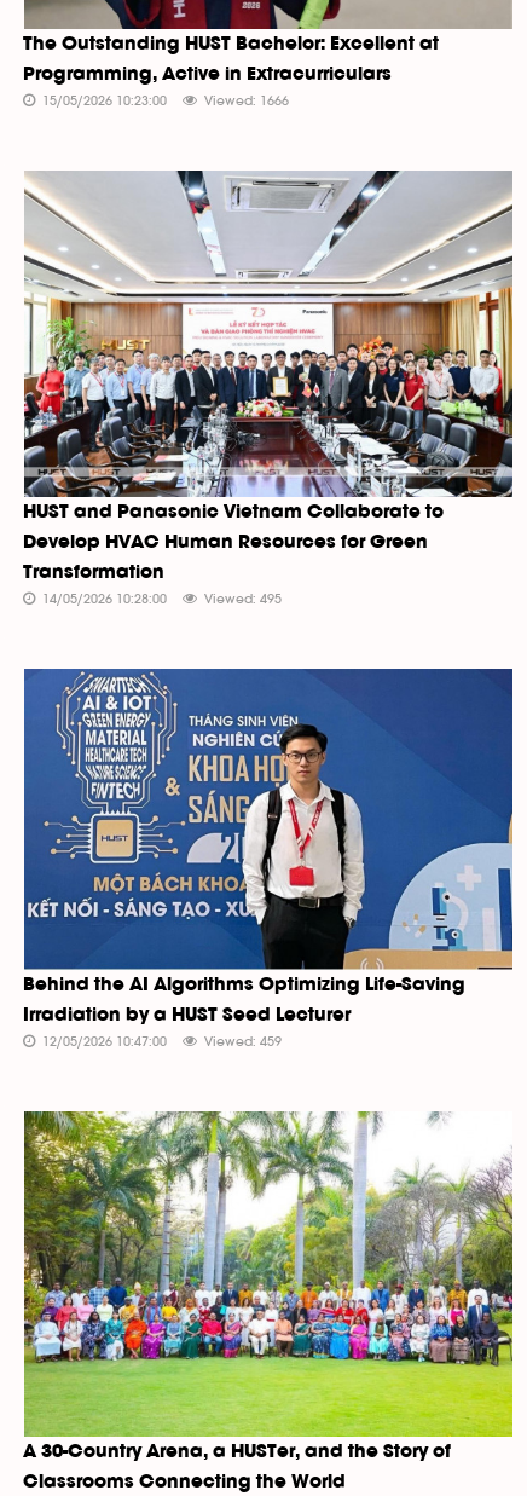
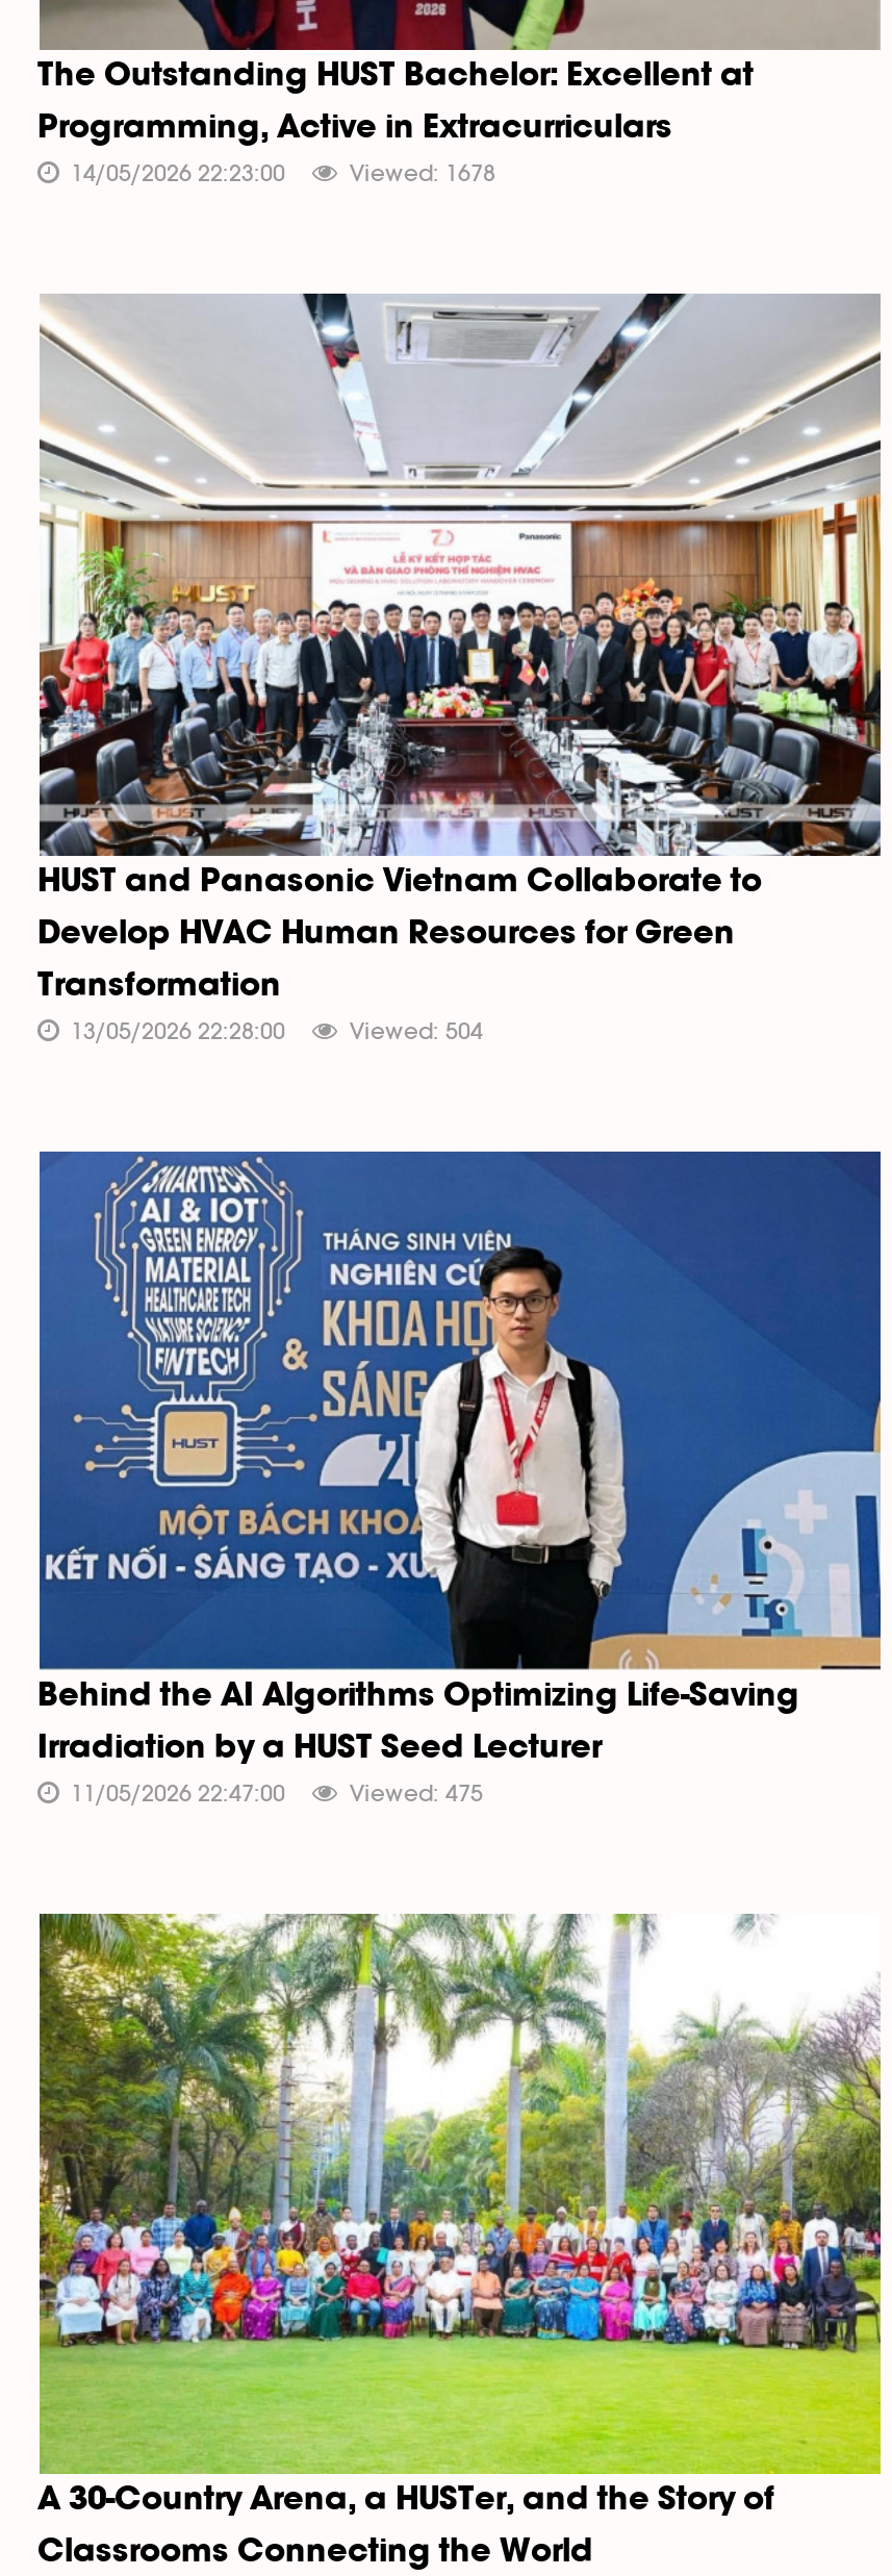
[39,94,167,108] 15/05/2026 10:23:00 -> [65,163,285,186] 14/05/2026 22:23:00
[201,94,289,108] Viewed: 1666 -> [343,163,495,186] Viewed: 1678
[39,593,167,606] 14/05/2026 10:28:00 -> [65,1021,285,1044] 13/05/2026 22:28:00
[201,593,282,606] Viewed: 495 -> [343,1021,483,1044] Viewed: 504
[39,1035,167,1048] 12/05/2026 10:47:00 -> [65,1782,285,1805] 11/05/2026 22:47:00
[201,1035,282,1048] Viewed: 459 -> [343,1782,483,1805] Viewed: 475

